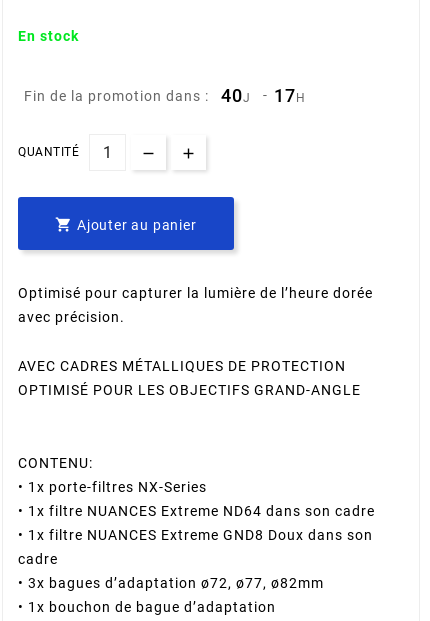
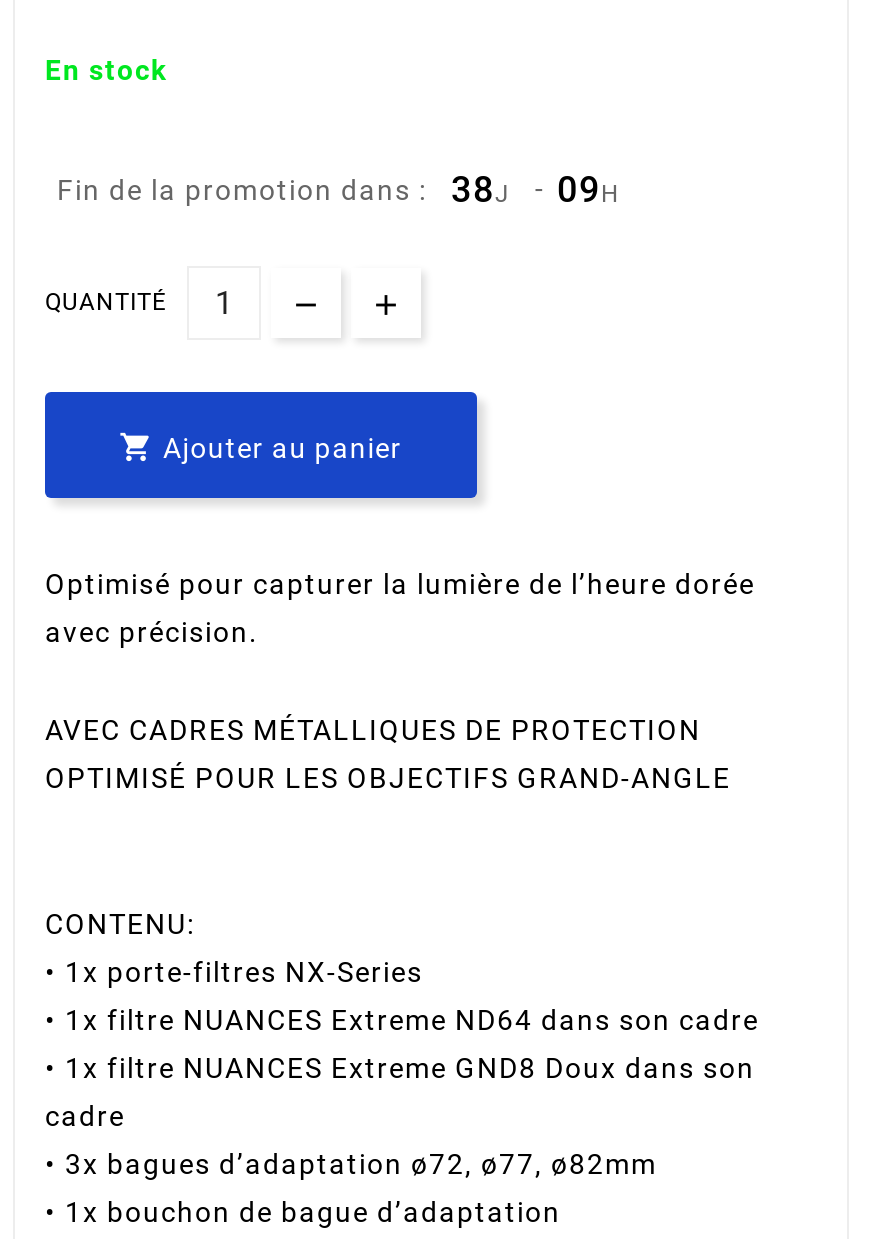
[221,85,251,106] 40J -> [451,169,511,211] 38J
[263,85,306,106] - 17H -> [535,169,621,211] - 09H

